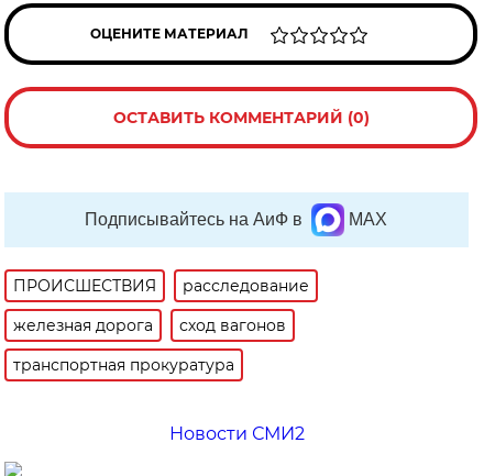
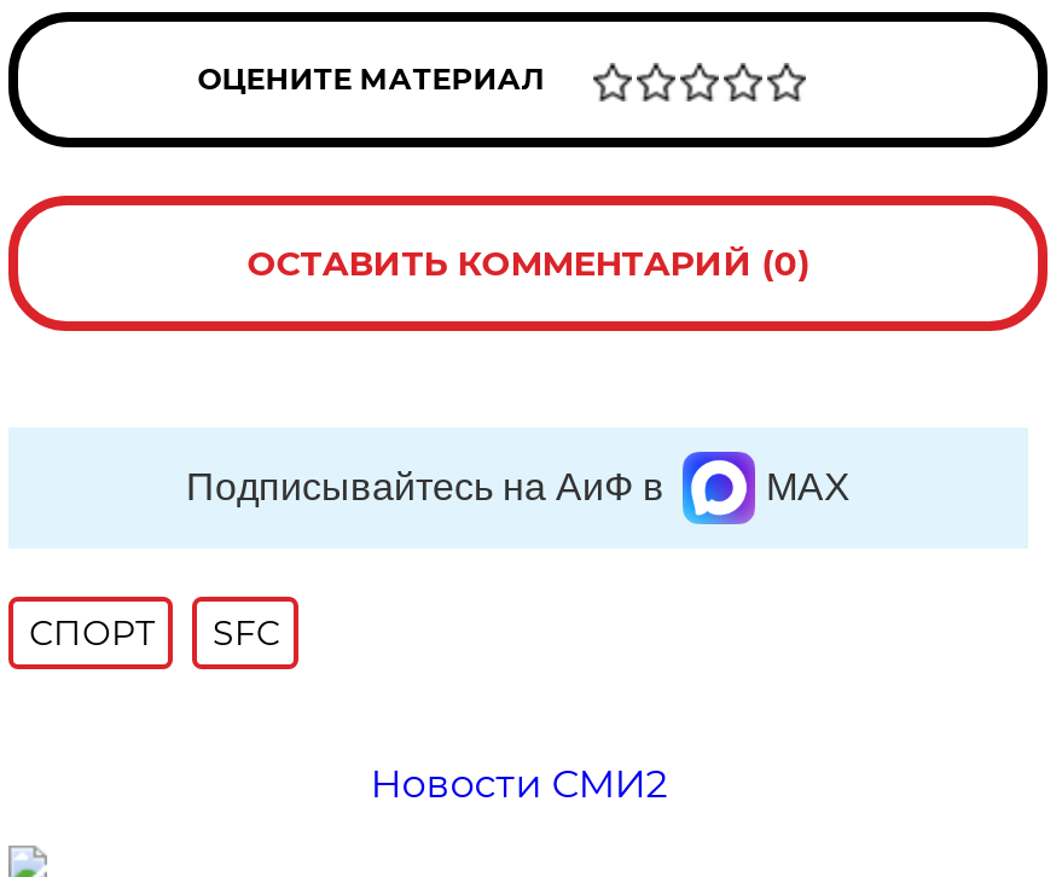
[14,276,310,375] ПРОИСШЕСТВИЯ | расследование | железная дорога | сход вагонов | транспортная прокуратура -> [29,611,280,654] СПОРТ | SFC

